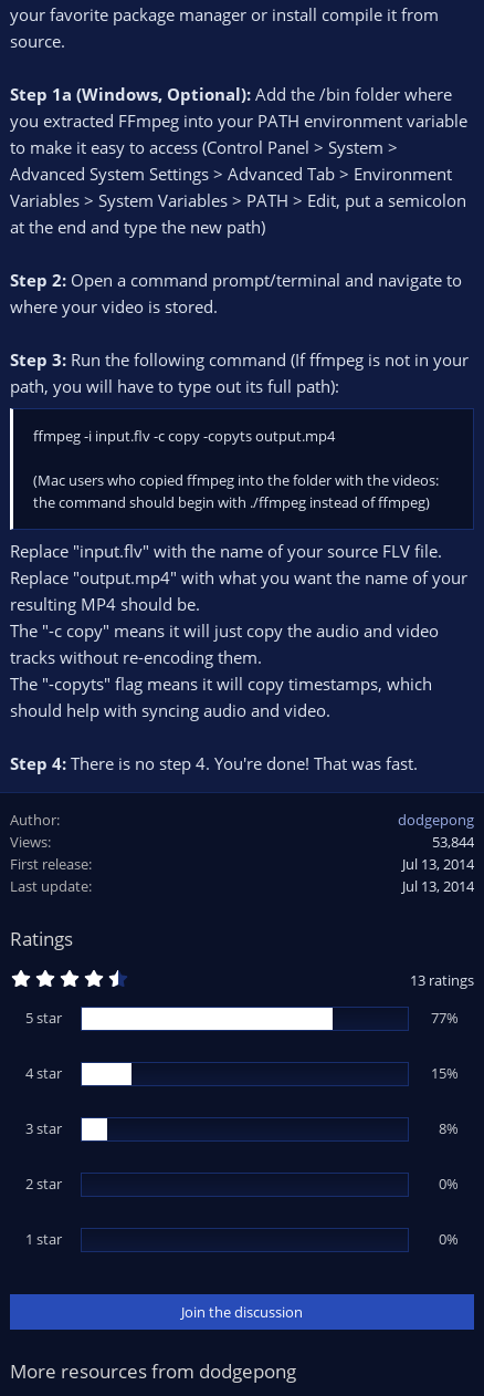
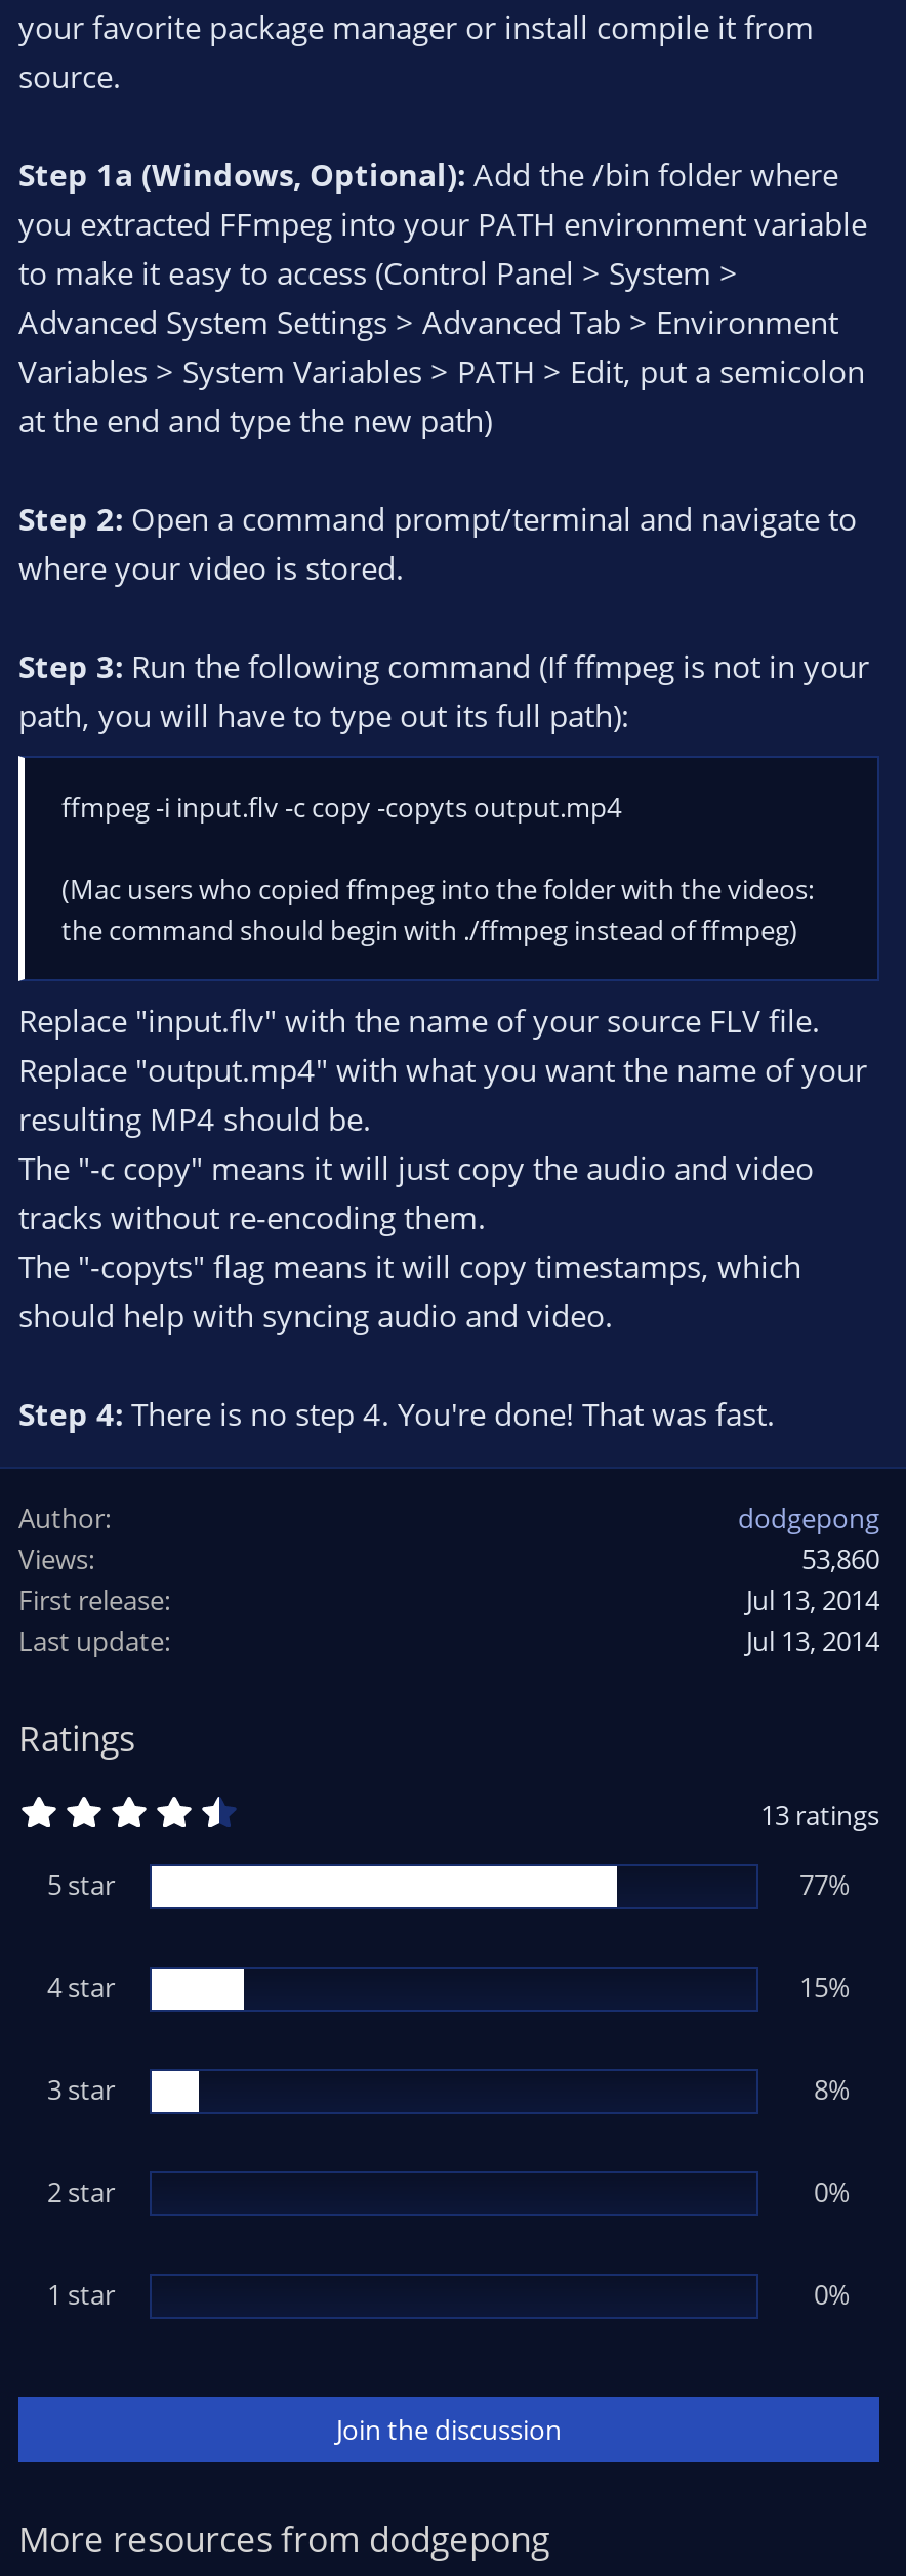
[432,832,474,852] 53,844 -> [801,1541,879,1578] 53,860

